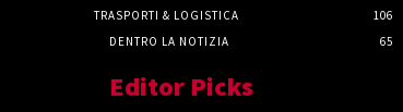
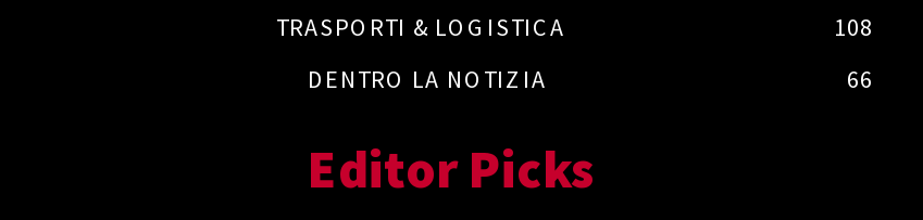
[374,7,393,23] 106 -> [834,13,873,43] 108
[380,33,393,49] 65 -> [847,65,873,95] 66

